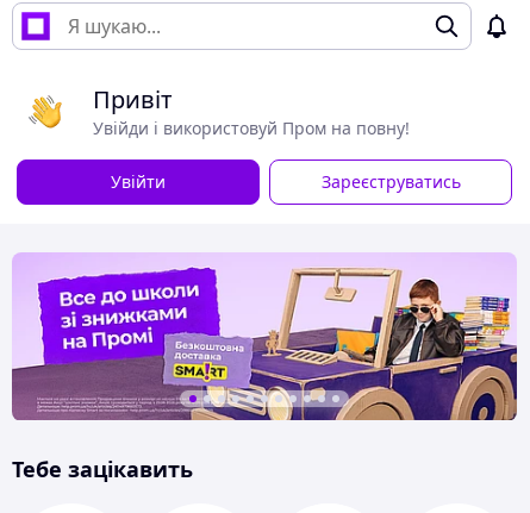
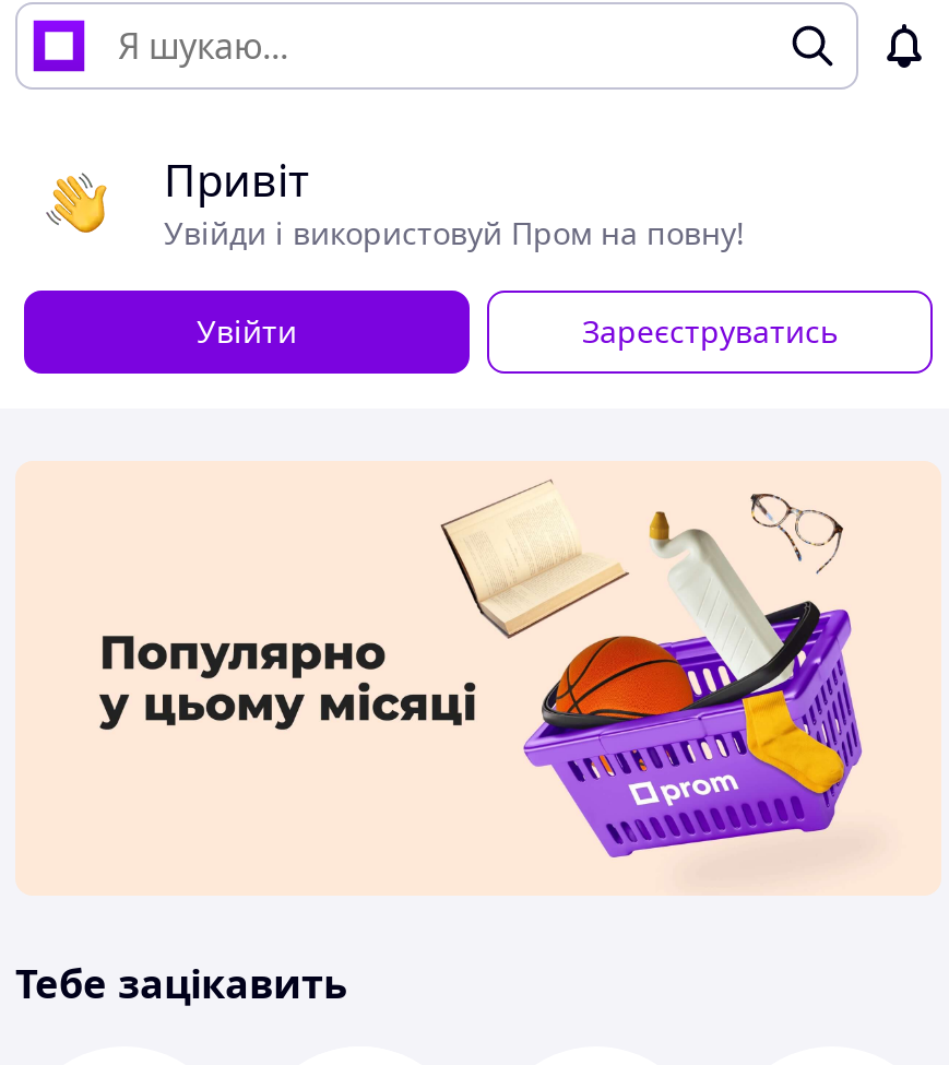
[11,252,518,421] [image] -> [17,463,939,894] [image]

